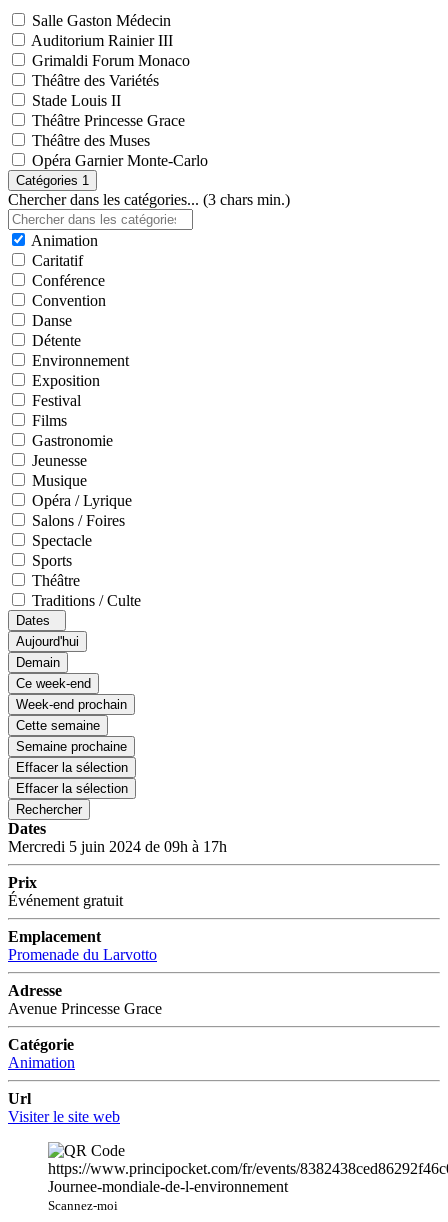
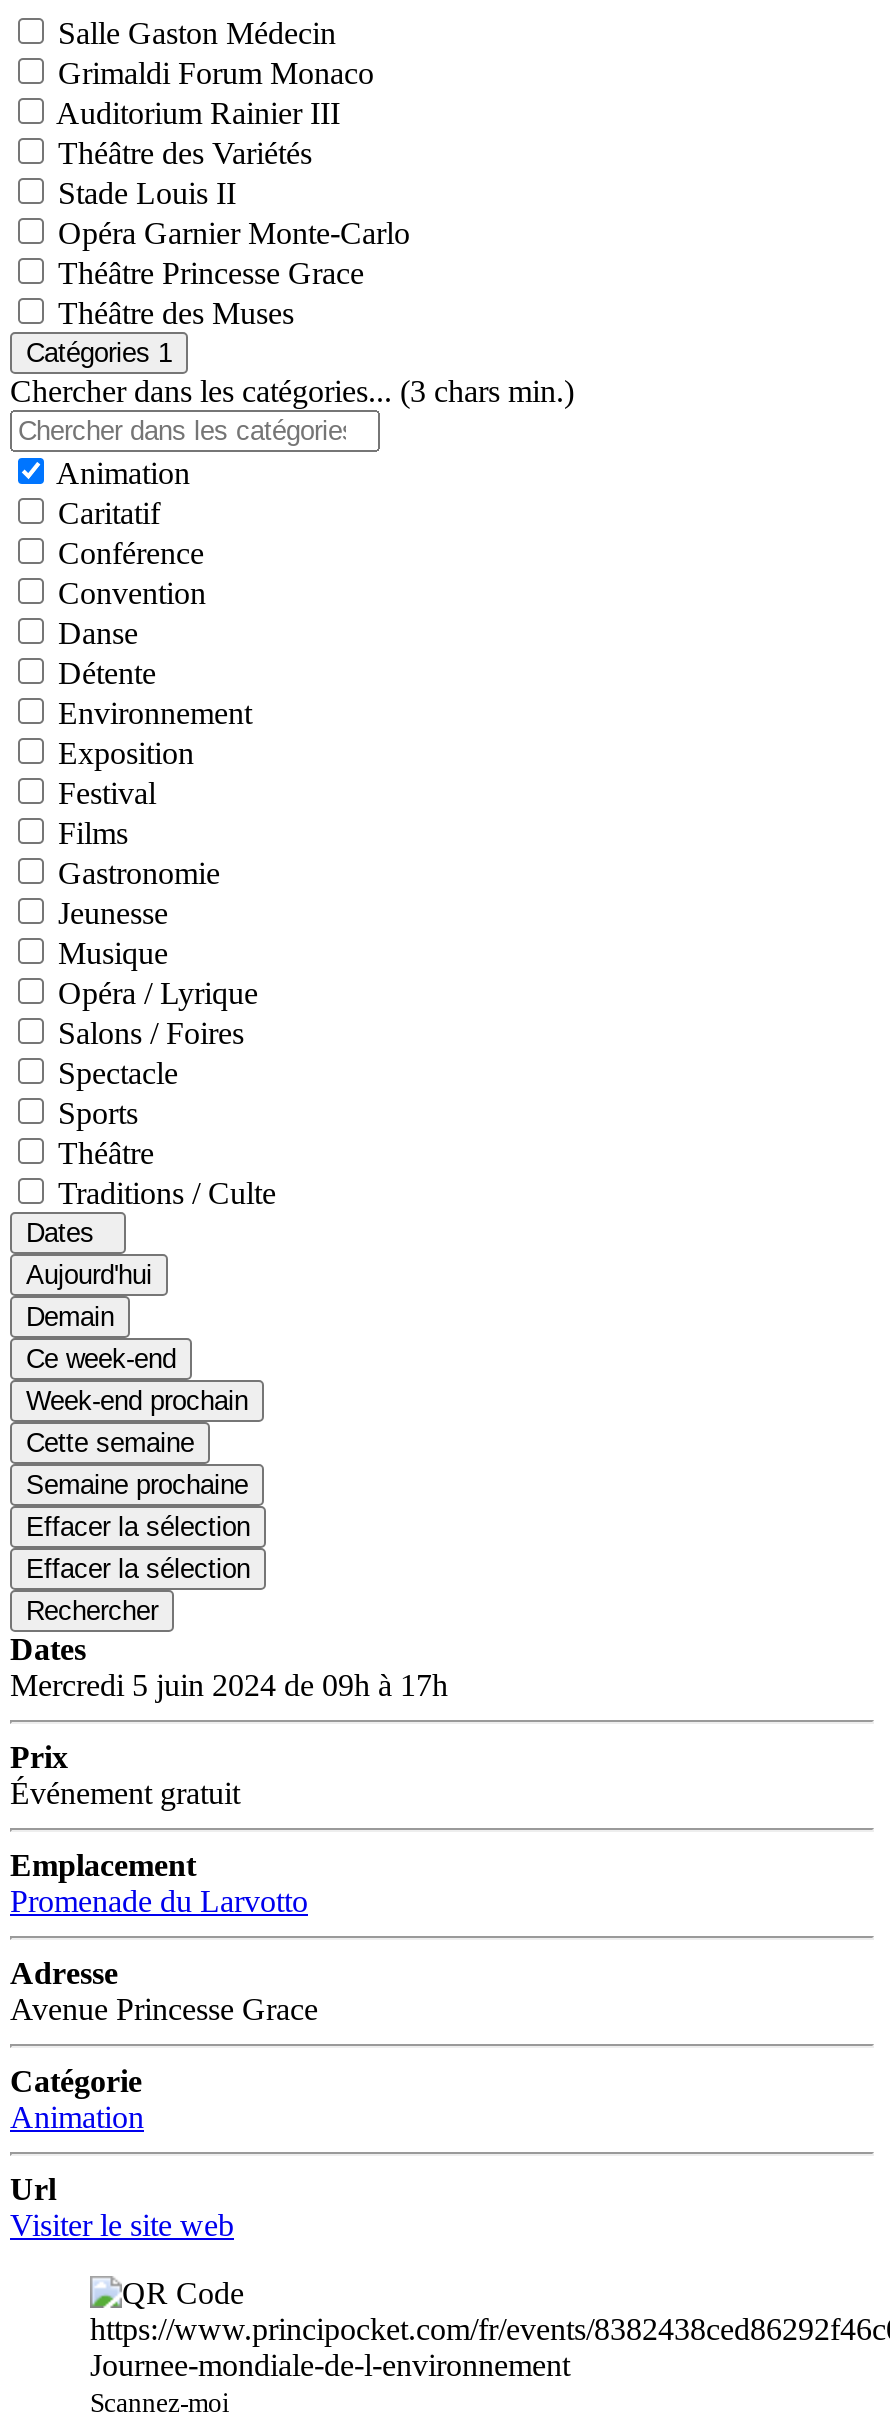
moved [31,32,173,49] -> [56,96,340,130]: Auditorium Rainier III
moved [32,52,190,69] -> [58,56,374,90]: Grimaldi Forum Monaco
moved [32,112,185,149] -> [58,256,364,330]: Théâtre Princesse Grace | Théâtre des Muses
moved [32,152,208,169] -> [58,216,410,250]: Opéra Garnier Monte-Carlo

